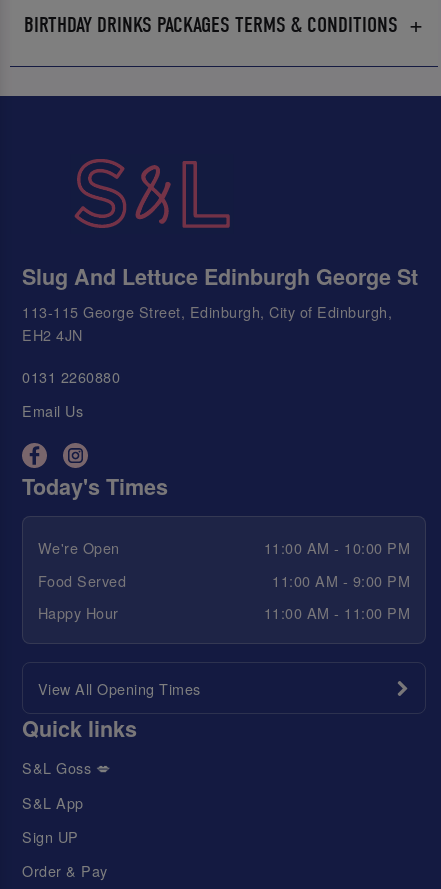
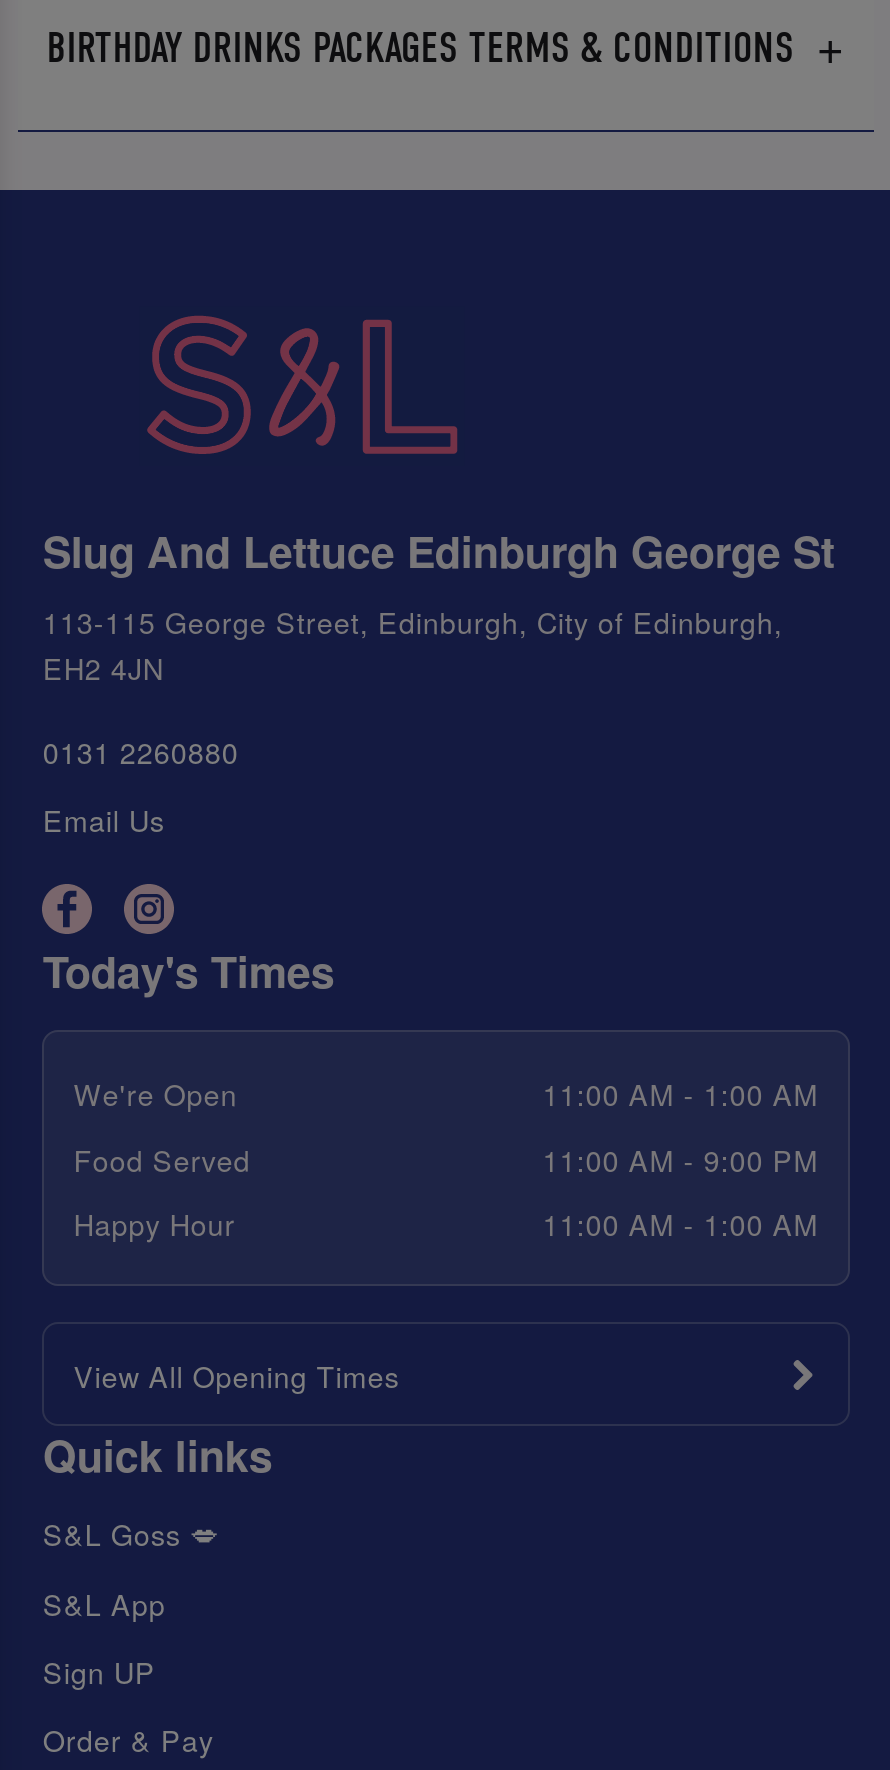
[264,537,410,558] 11:00 AM - 10:00 PM -> [542,1072,818,1114] 11:00 AM - 1:00 AM
[264,602,410,623] 11:00 AM - 11:00 PM -> [542,1202,818,1244] 11:00 AM - 1:00 AM

